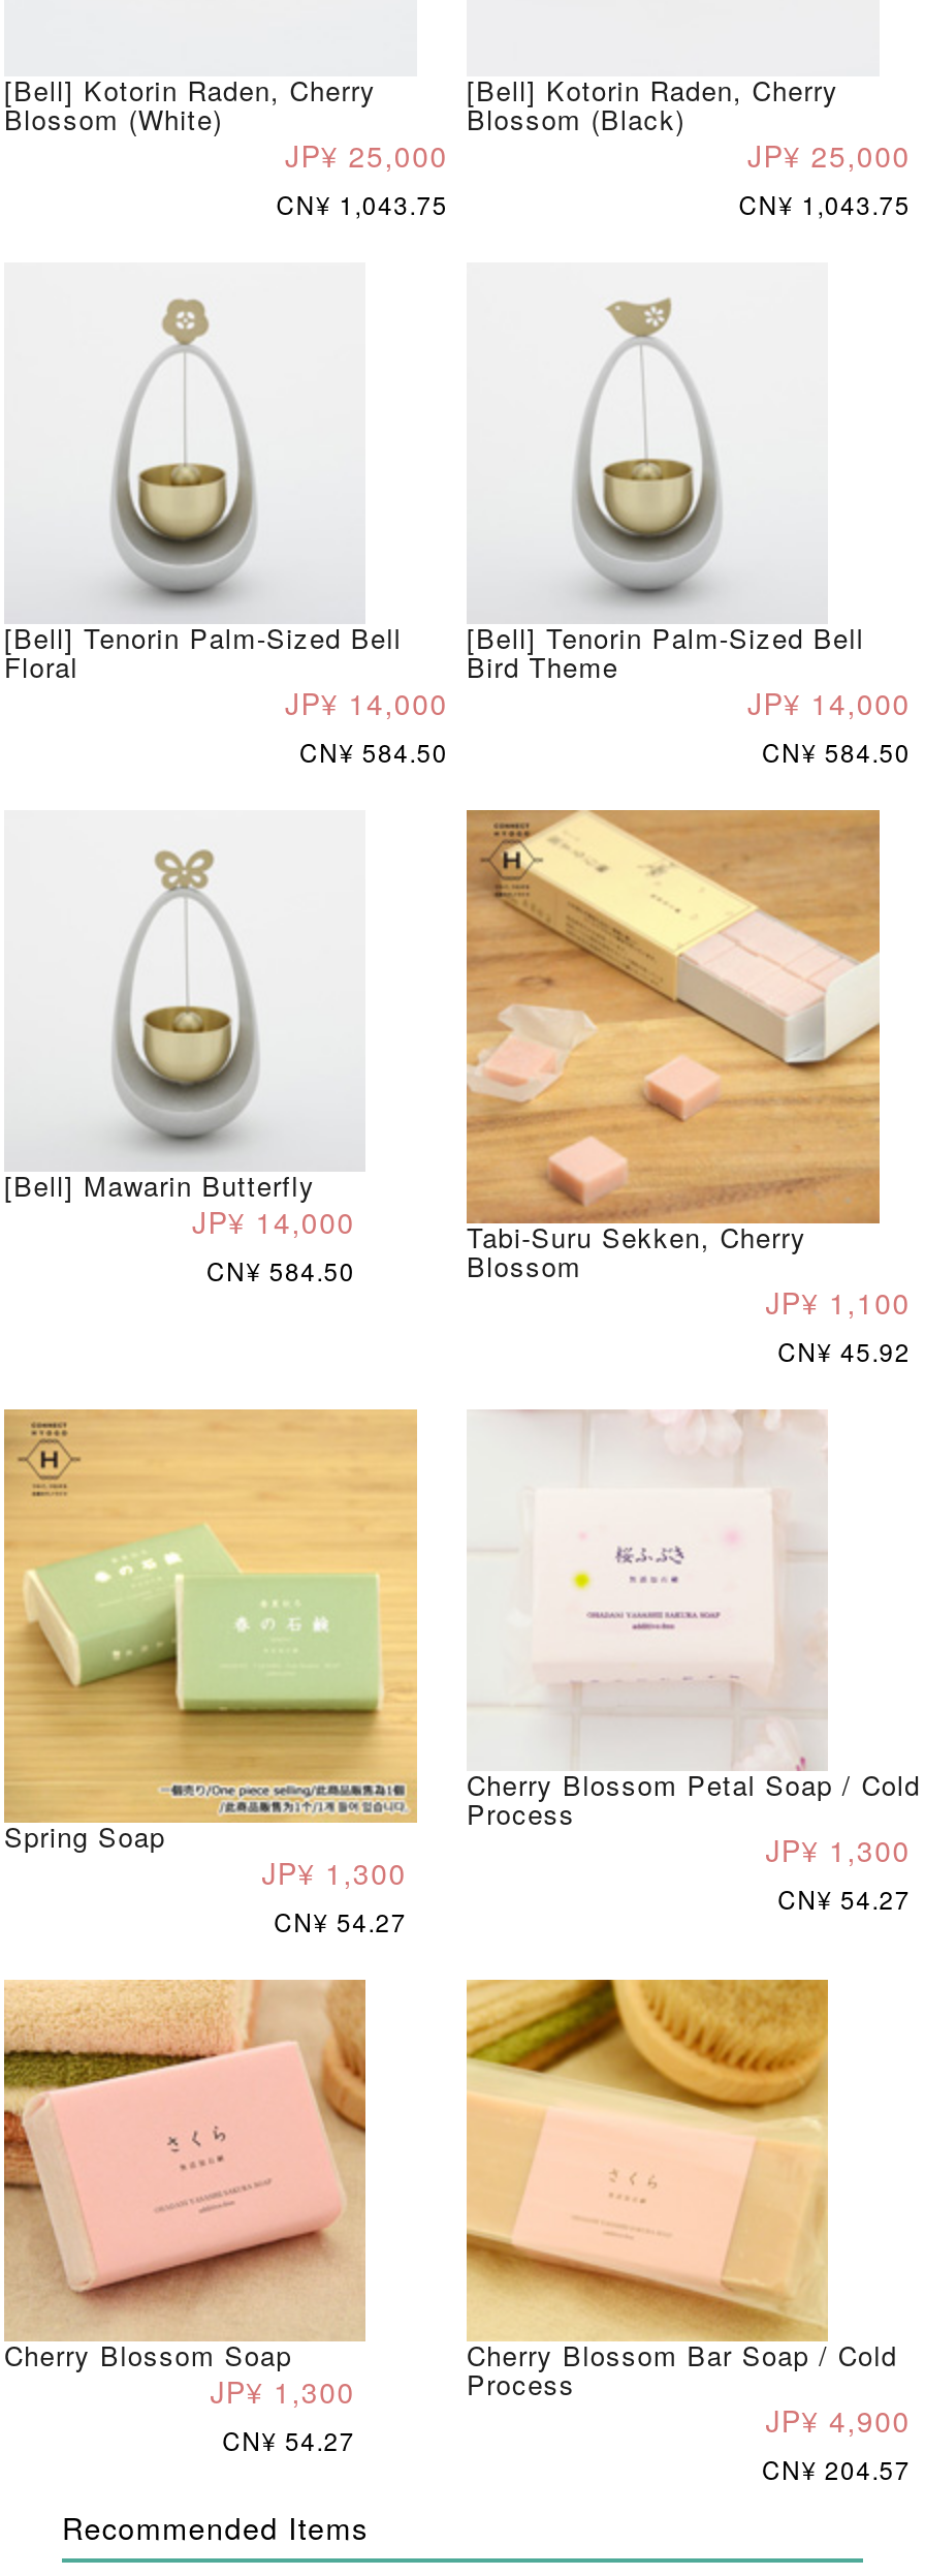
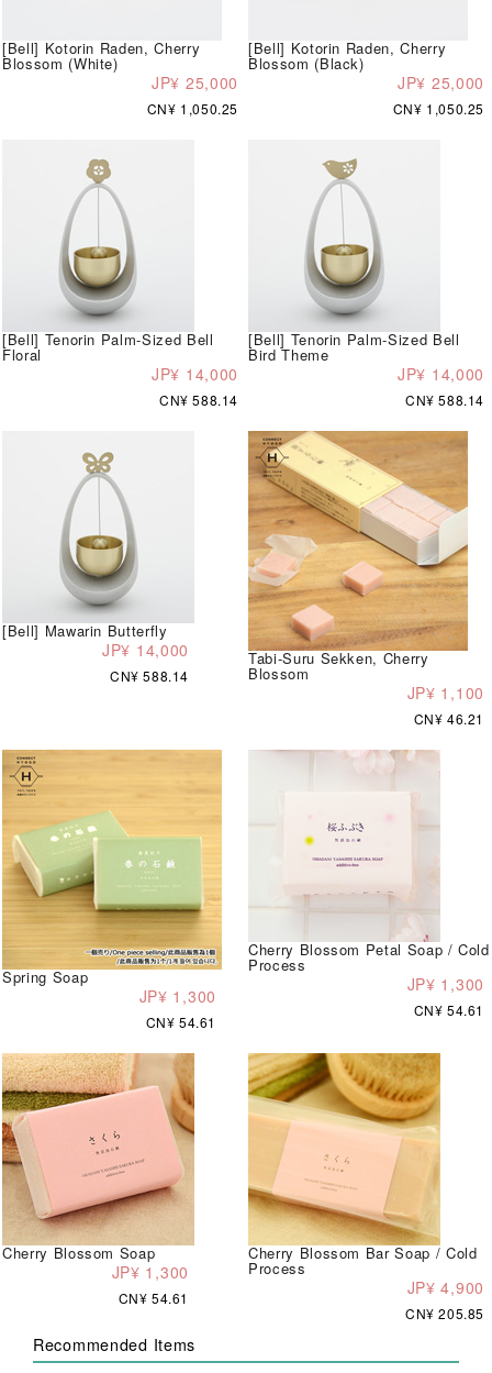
[276,185,448,221] CN¥ 1,043.75 -> [147,99,238,117] CN¥ 1,050.25
[739,185,911,221] CN¥ 1,043.75 -> [393,99,484,117] CN¥ 1,050.25
[299,733,448,768] CN¥ 584.50 -> [159,390,238,409] CN¥ 588.14
[762,733,911,768] CN¥ 584.50 -> [405,390,484,409] CN¥ 588.14
[206,1252,355,1287] CN¥ 584.50 -> [110,666,189,685] CN¥ 588.14
[778,1332,911,1367] CN¥ 45.92 -> [414,709,484,727] CN¥ 46.21
[778,1880,911,1915] CN¥ 54.27 -> [414,1000,484,1019] CN¥ 54.61
[274,1903,407,1938] CN¥ 54.27 -> [146,1012,216,1031] CN¥ 54.61
[222,2421,355,2457] CN¥ 54.27 -> [118,1288,189,1307] CN¥ 54.61
[762,2450,911,2485] CN¥ 204.57 -> [405,1303,484,1322] CN¥ 205.85

